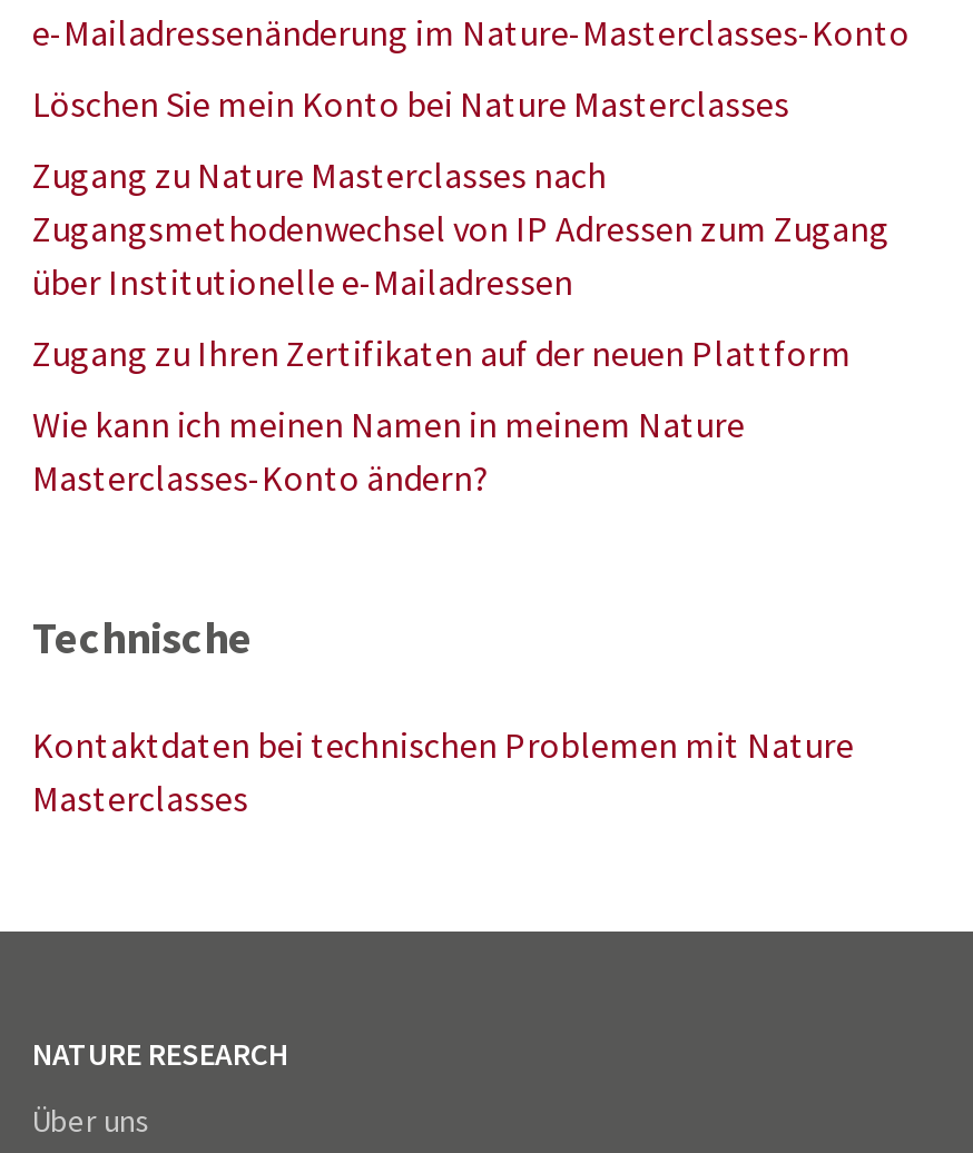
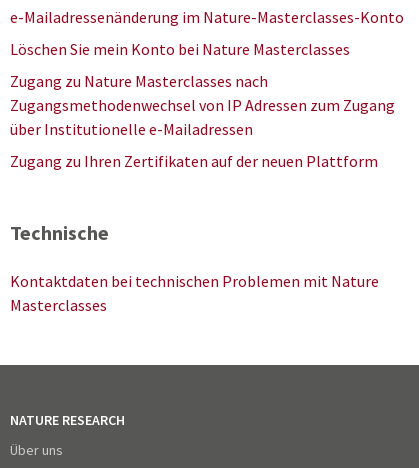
[32,402,745,500] Wie kann ich meinen Namen in meinem Nature | Masterclasses-Konto ändern? -> none

